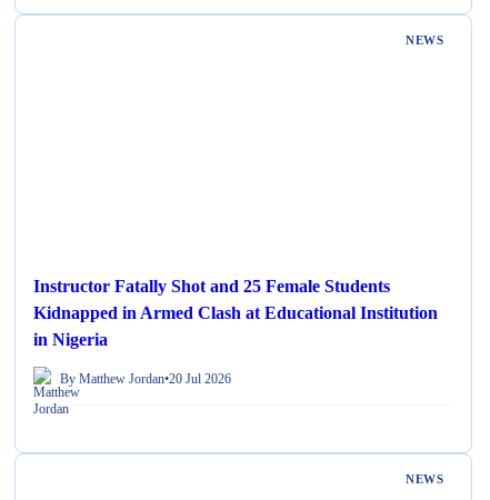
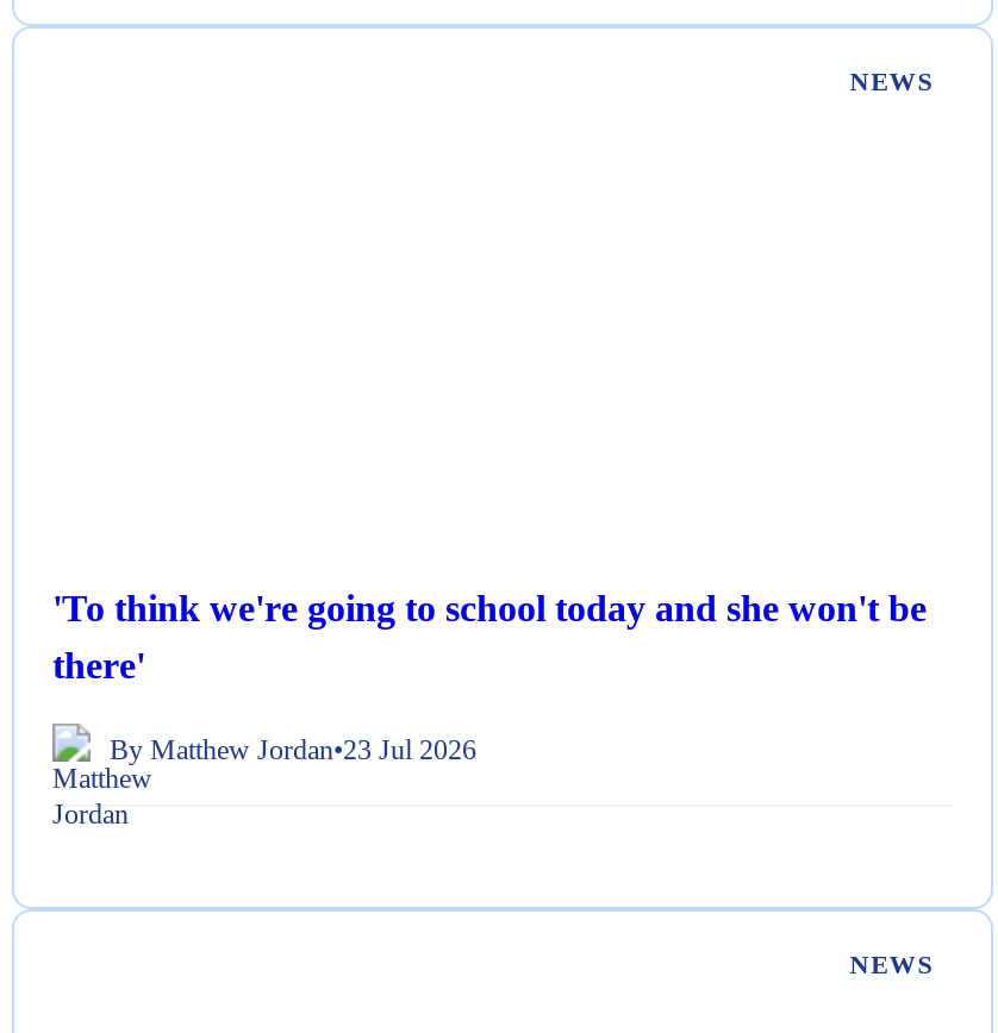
[33,276,438,349] Instructor Fatally Shot and 25 Female Students | Kidnapped in Armed Clash at Educational Institution | in Nigeria -> [52,587,927,685] 'To think we're going to school today and she won't be | there'
[60,371,231,387] By Matthew Jordan•20 Jul 2026 -> [110,734,476,767] By Matthew Jordan•23 Jul 2026

